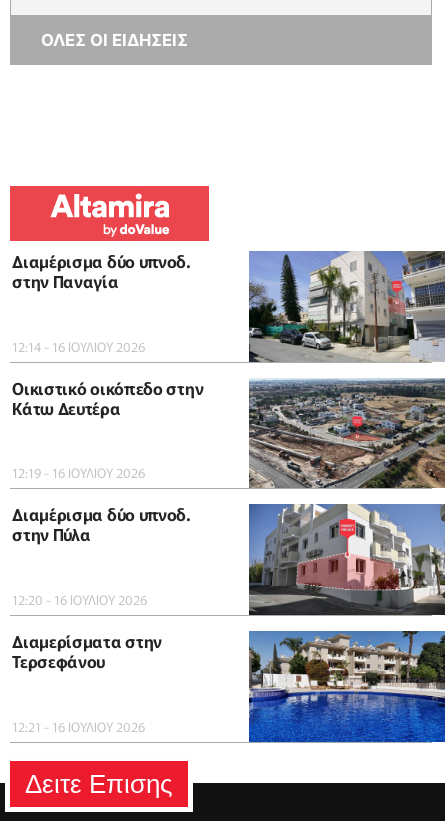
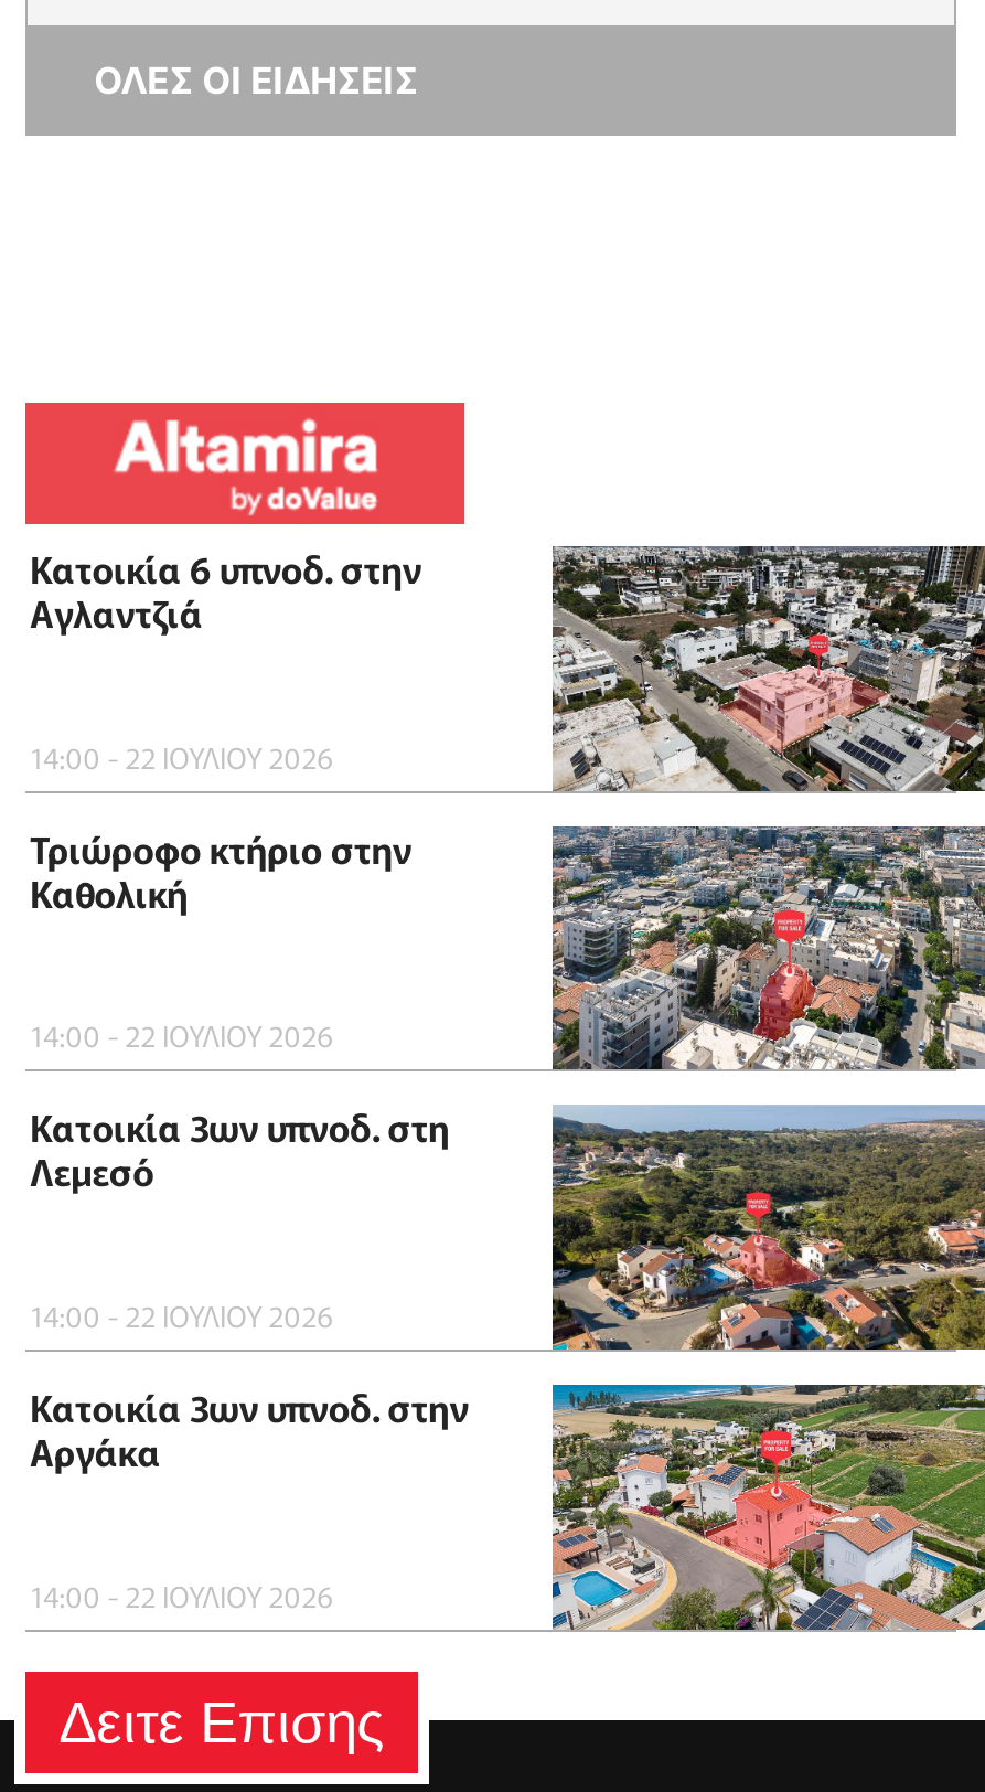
[12,249,190,293] Διαμέρισμα δύο υπνοδ. | στην Παναγία -> [30,541,421,638] Κατοικία 6 υπνοδ. στην | Αγλαντζιά
[248,250,442,363] [image] -> [550,544,978,793] [image]
[12,336,145,355] 12:14 - 16 ΙΟΥΛΙΟΥ 2026 -> [30,735,332,777] 14:00 - 22 ΙΟΥΛΙΟΥ 2026
[12,375,203,419] Οικιστικό οικόπεδο στην | Κάτω Δευτέρα -> [30,821,412,918] Τριώροφο κτήριο στην | Καθολική
[249,378,442,489] [image] -> [553,824,978,1071] [image]
[12,463,145,482] 12:19 - 16 ΙΟΥΛΙΟΥ 2026 -> [30,1015,332,1057] 14:00 - 22 ΙΟΥΛΙΟΥ 2026
[12,502,190,546] Διαμέρισμα δύο υπνοδ. | στην Πύλα -> [30,1101,449,1198] Κατοικία 3ων υπνοδ. στη | Λεμεσό
[248,504,442,616] [image] -> [550,1105,978,1352] [image]
[12,590,147,609] 12:20 - 16 ΙΟΥΛΙΟΥ 2026 -> [30,1295,332,1337] 14:00 - 22 ΙΟΥΛΙΟΥ 2026
[12,629,162,673] Διαμερίσματα στην | Τερσεφάνου -> [30,1381,469,1478] Κατοικία 3ων υπνοδ. στην | Αργάκα
[248,630,442,743] [image] -> [550,1383,978,1632] [image]
[12,717,145,736] 12:21 - 16 ΙΟΥΛΙΟΥ 2026 -> [30,1575,332,1617] 14:00 - 22 ΙΟΥΛΙΟΥ 2026

